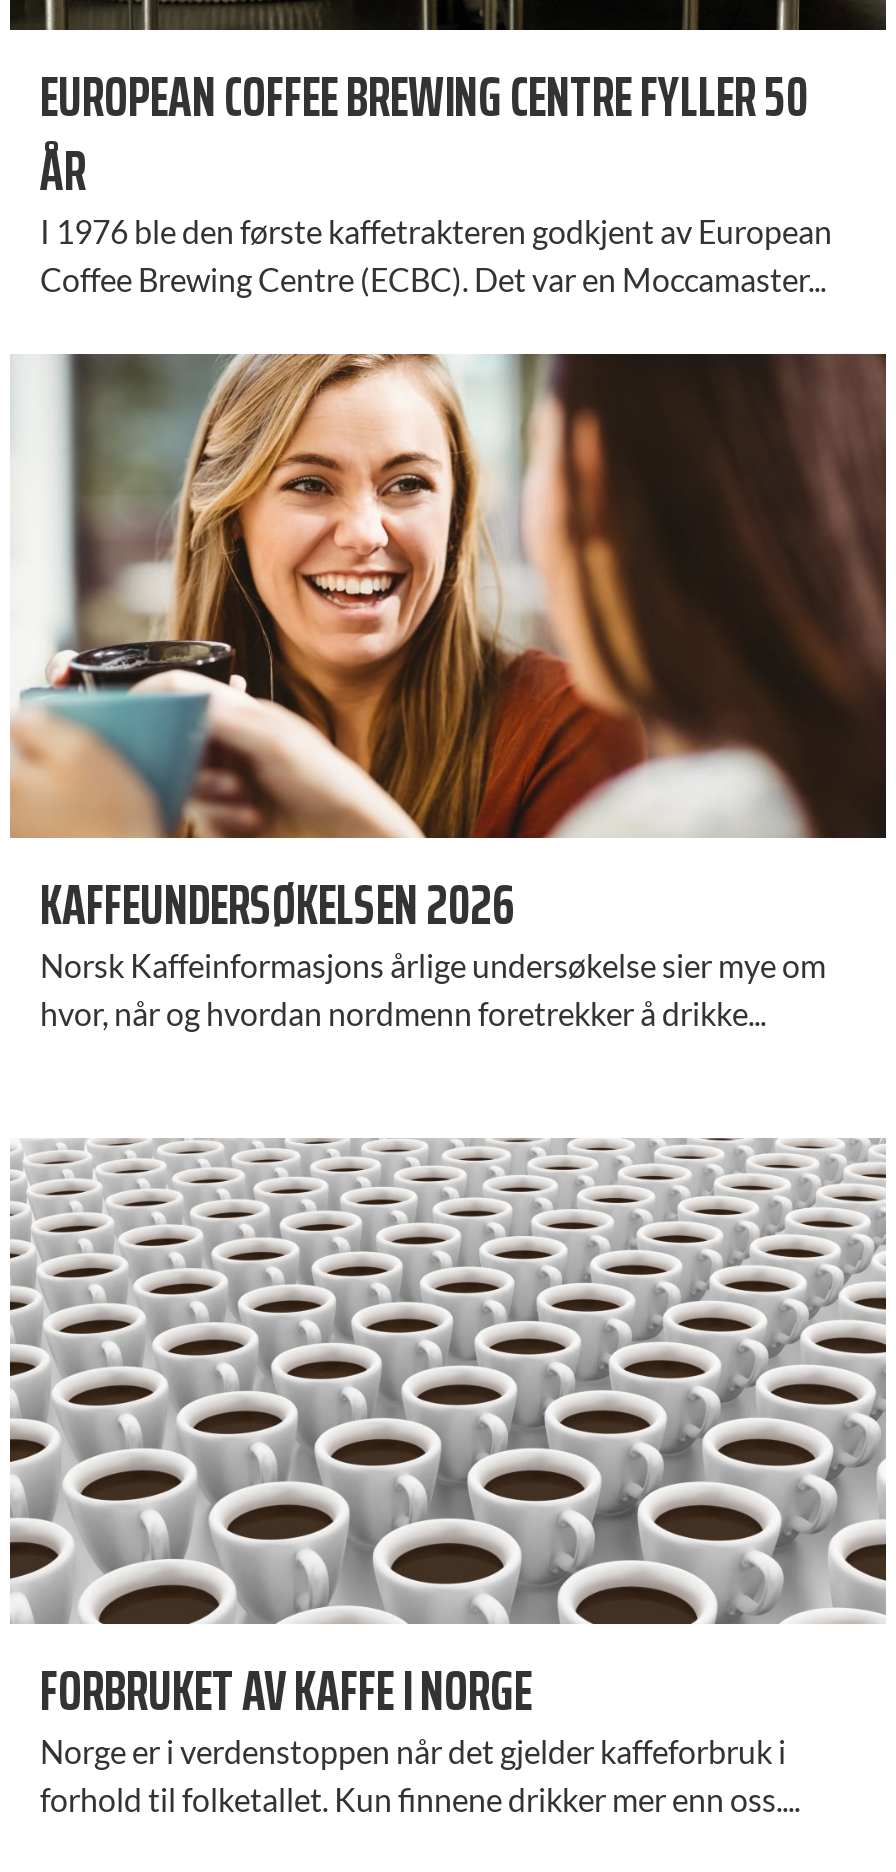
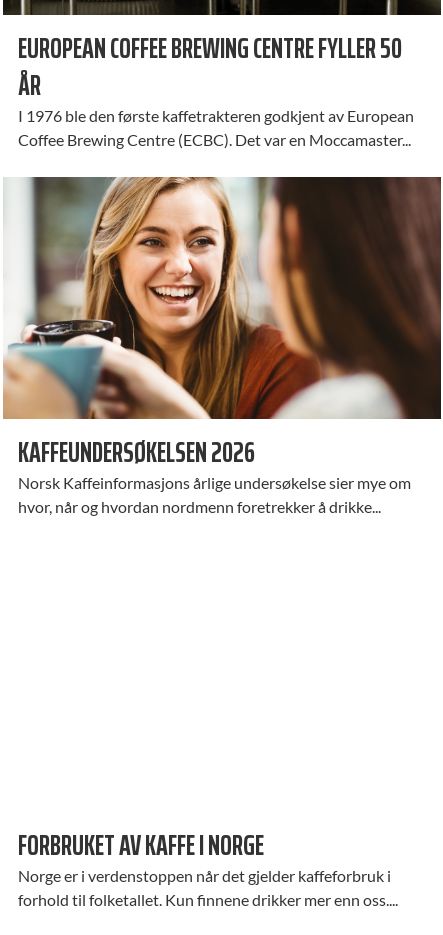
[8,1136,888,1626] [image] -> none

